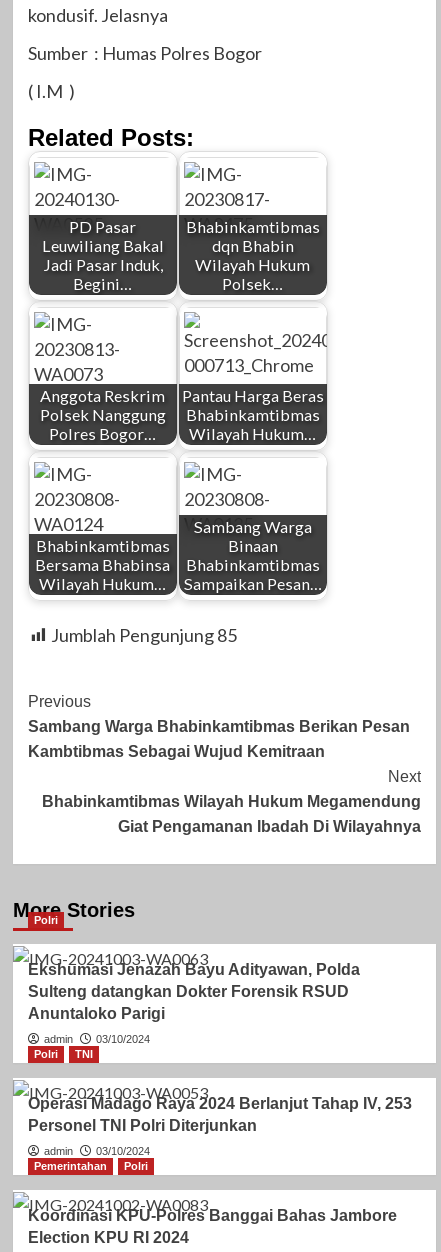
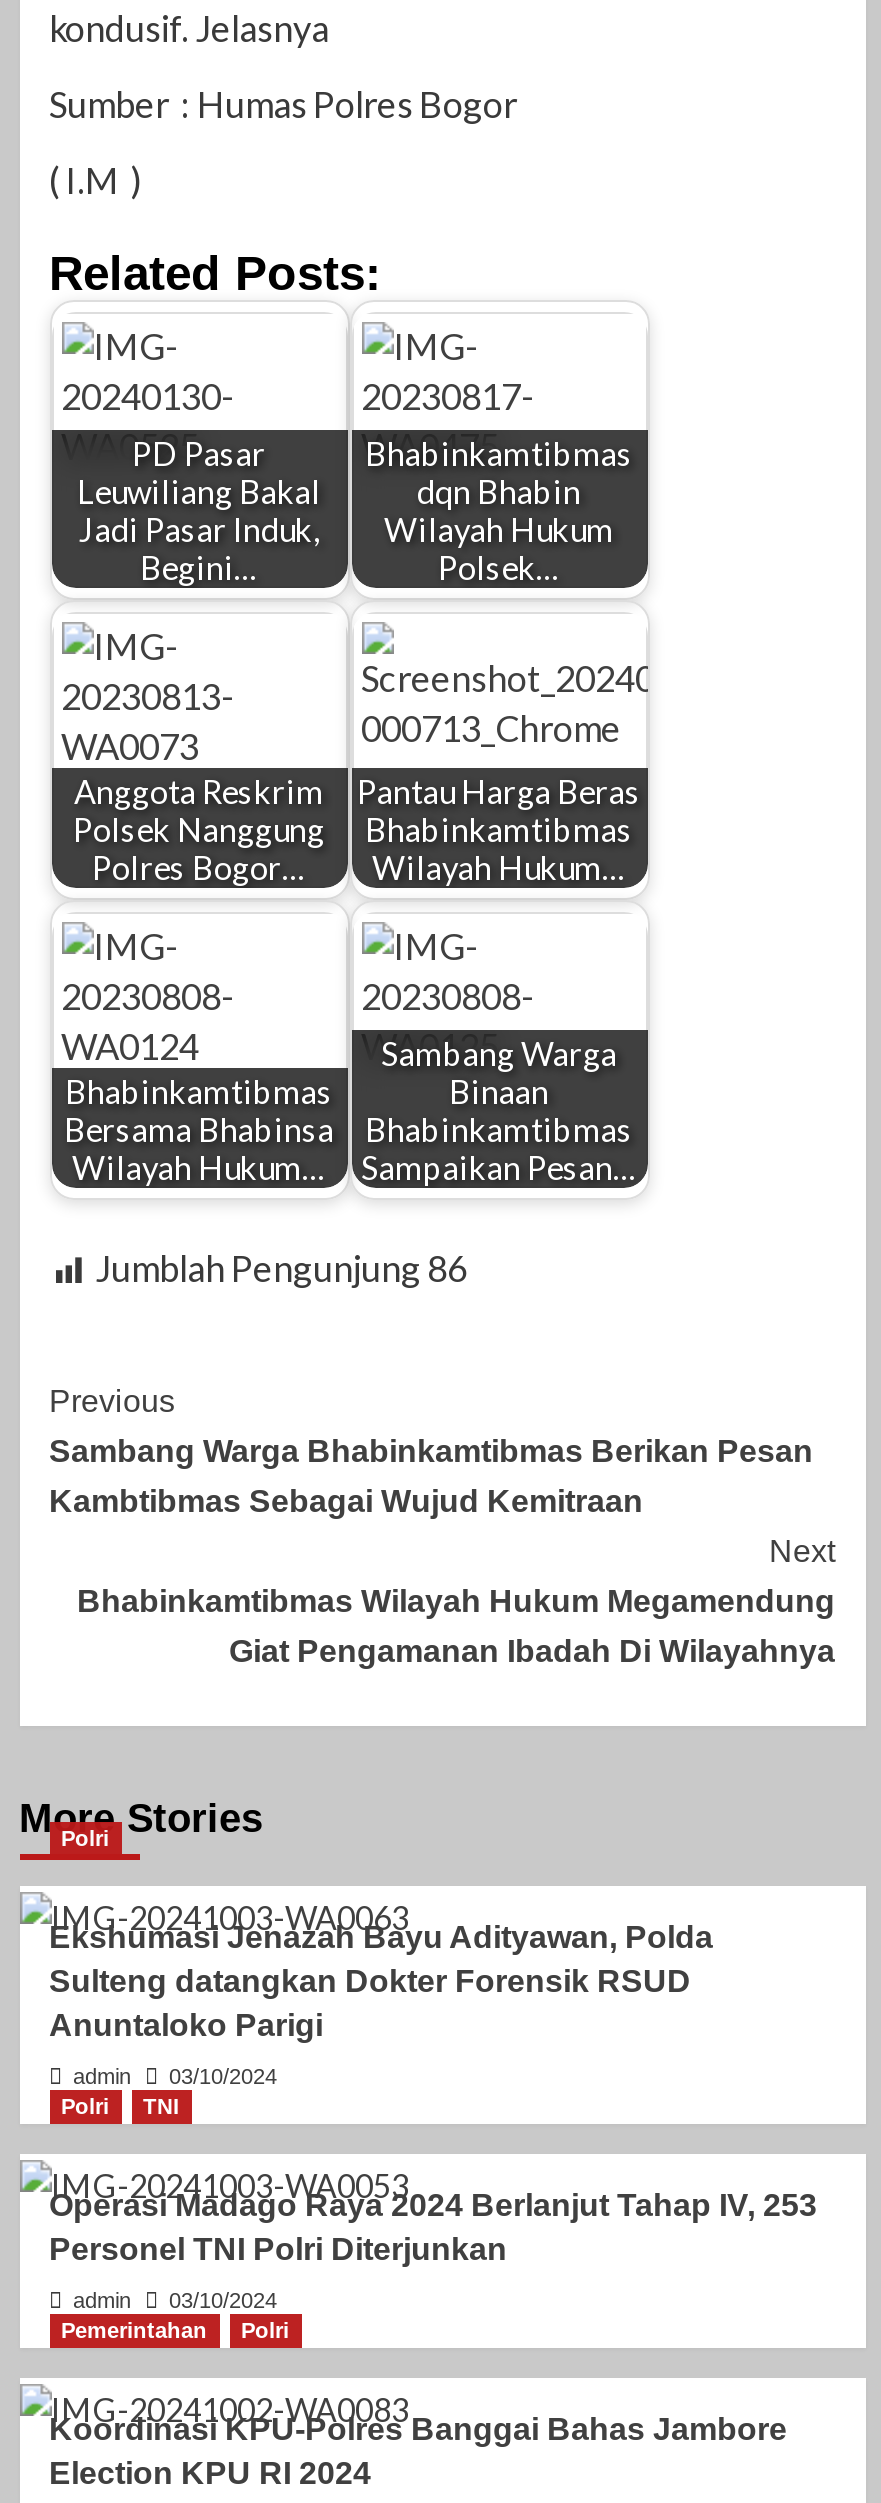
[50,623,236,645] Jumblah Pengunjung 85 -> [95,1247,467,1291] Jumblah Pengunjung 86

